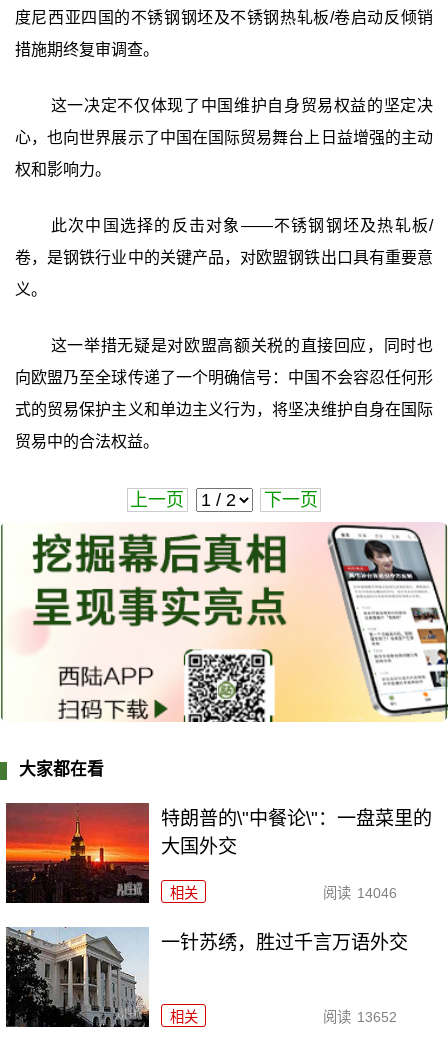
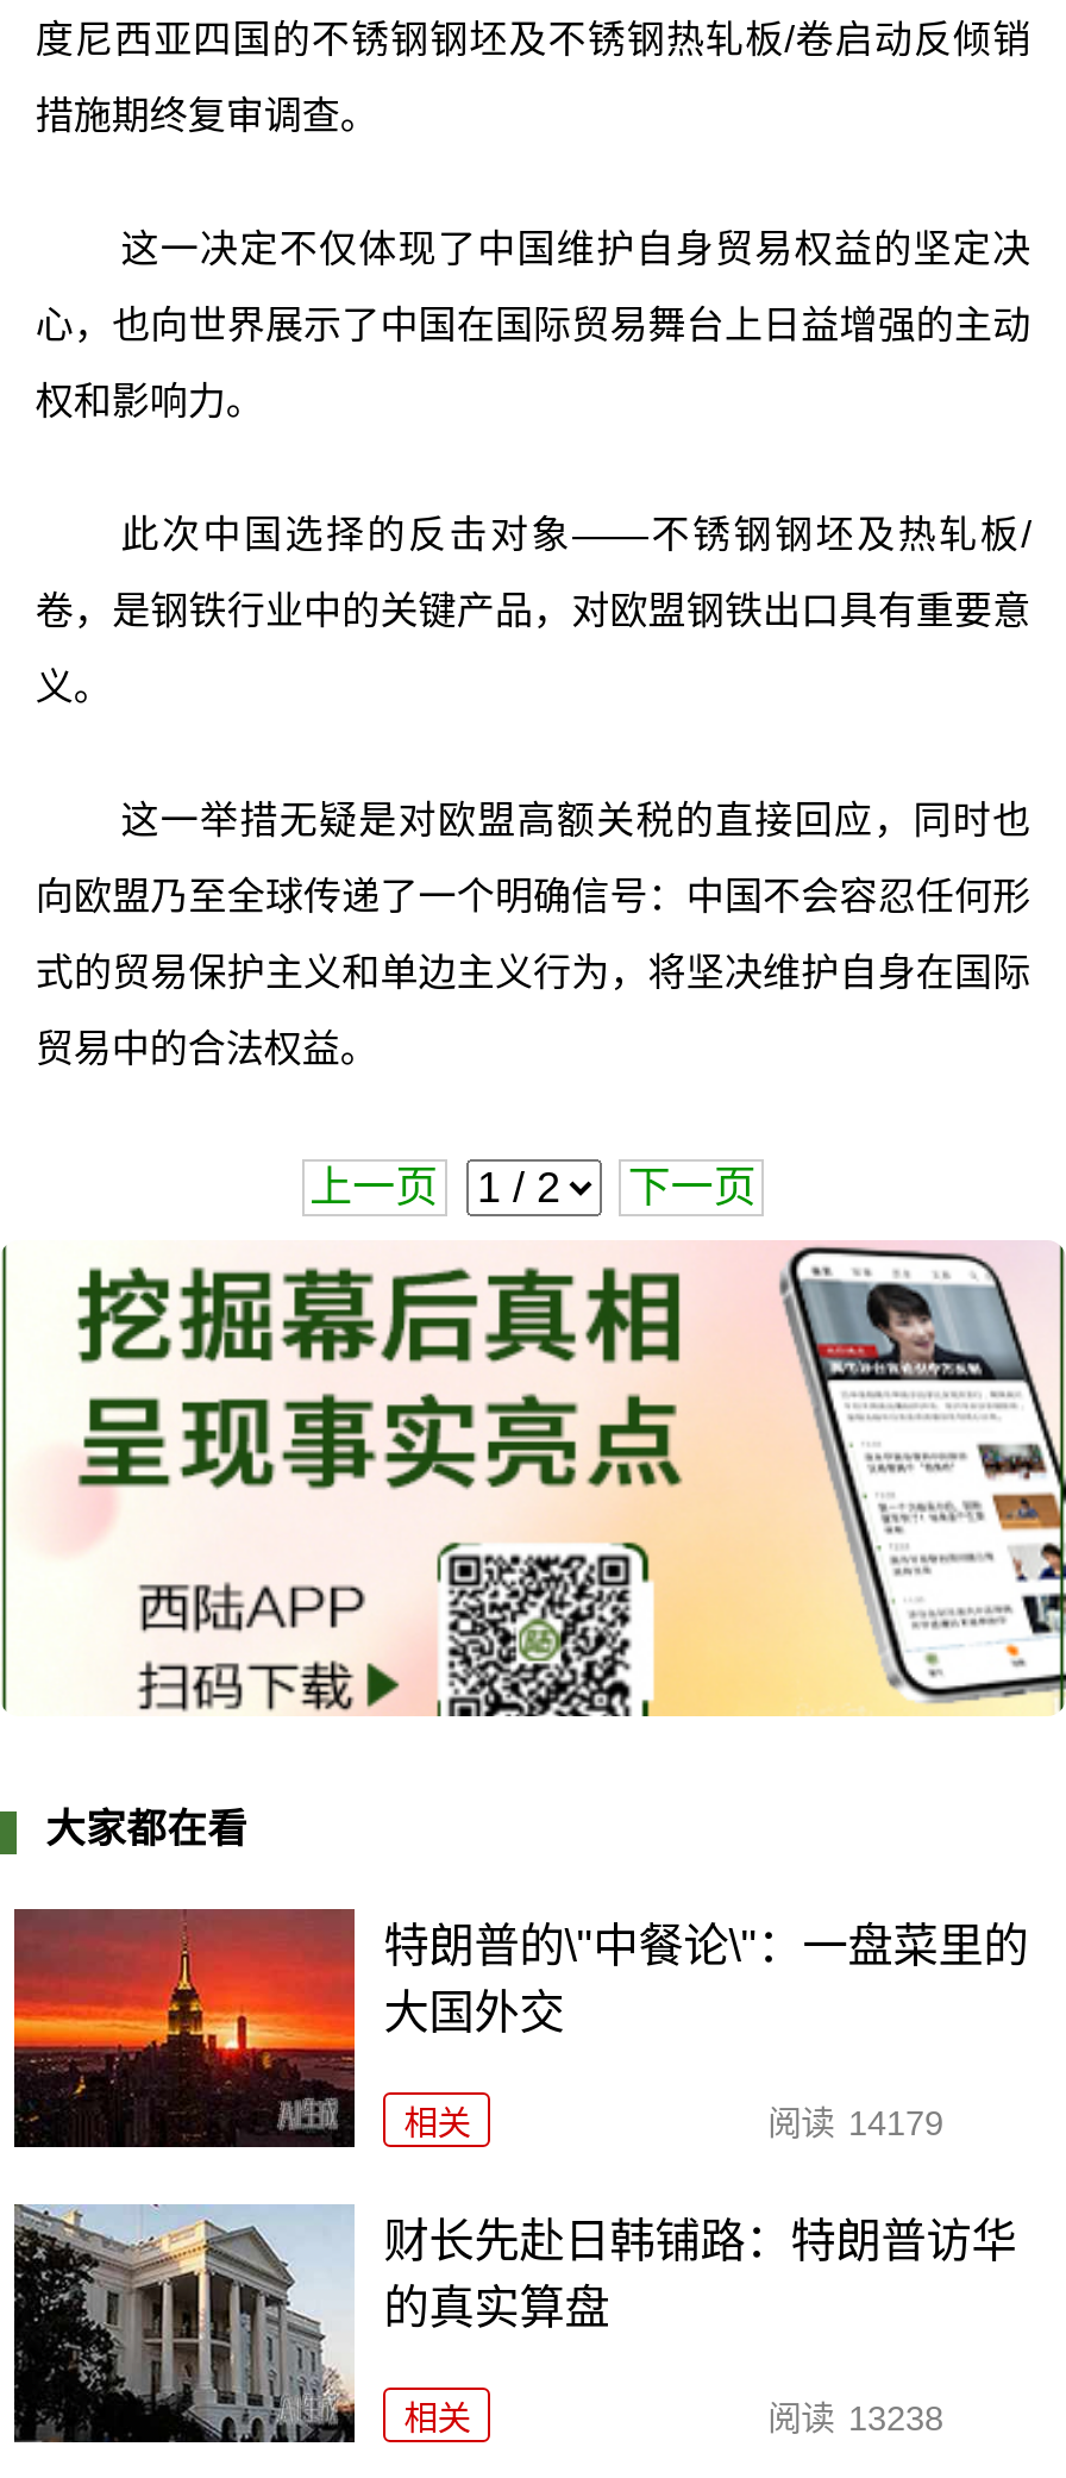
[323,885,396,901] 阅读 14046 -> [768,2105,943,2143] 阅读 14179
[161,932,408,953] 一针苏绣，胜过千言万语外交 -> [384,2217,1017,2334] 财长先赴日韩铺路：特朗普访华 | 的真实算盘
[323,1009,396,1025] 阅读 13652 -> [768,2400,943,2438] 阅读 13238

